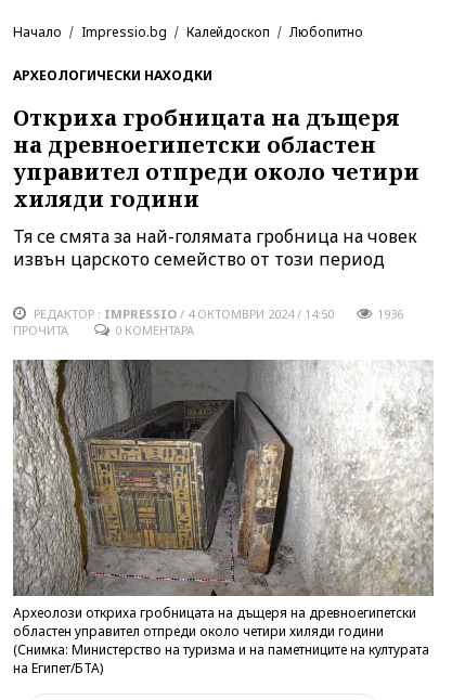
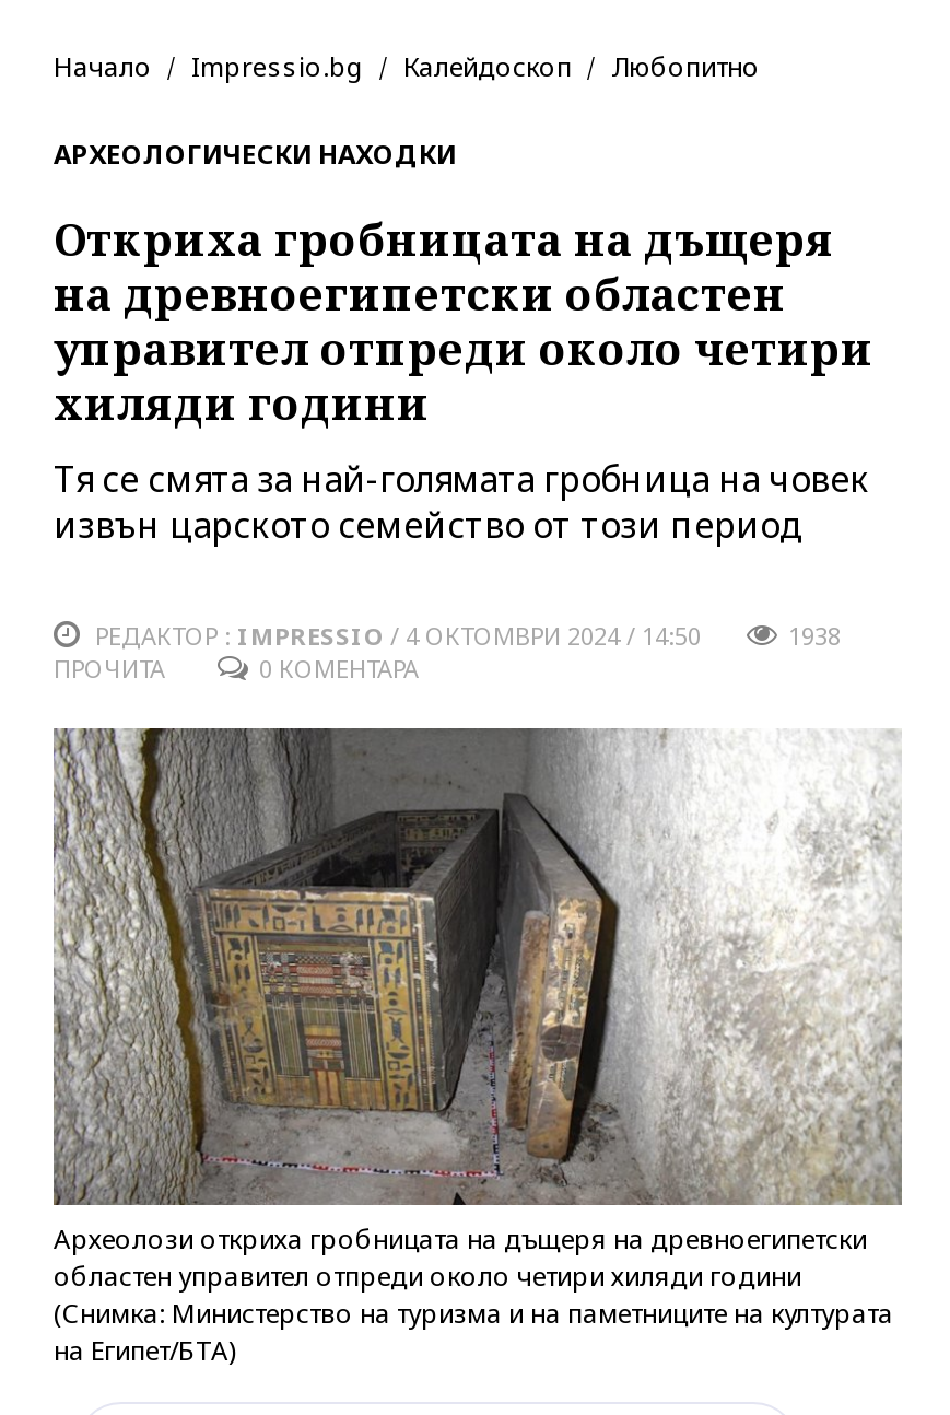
[377,306,403,322] 1936 -> [788,619,841,652] 1938

